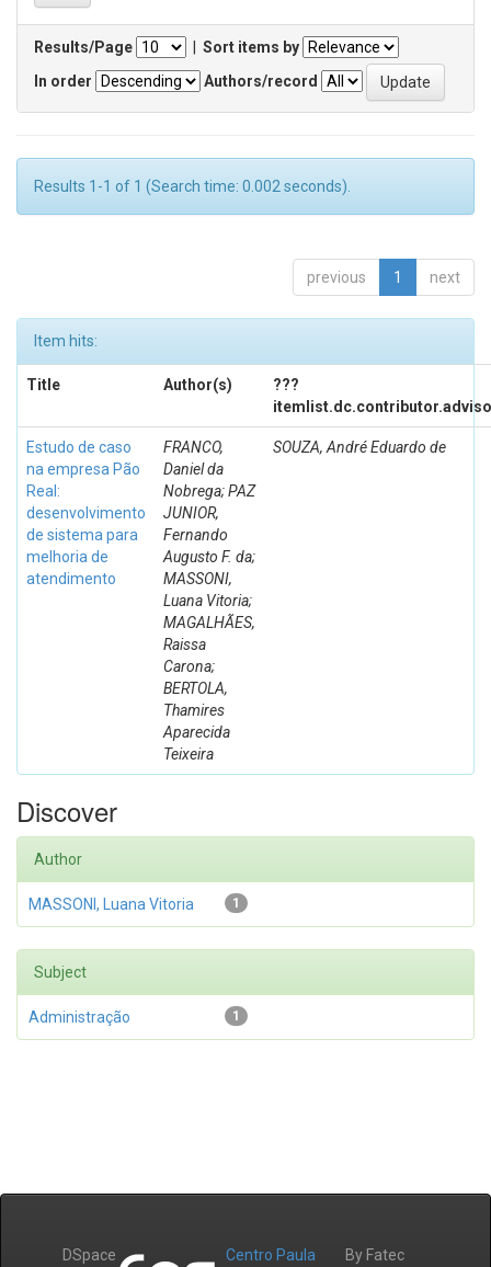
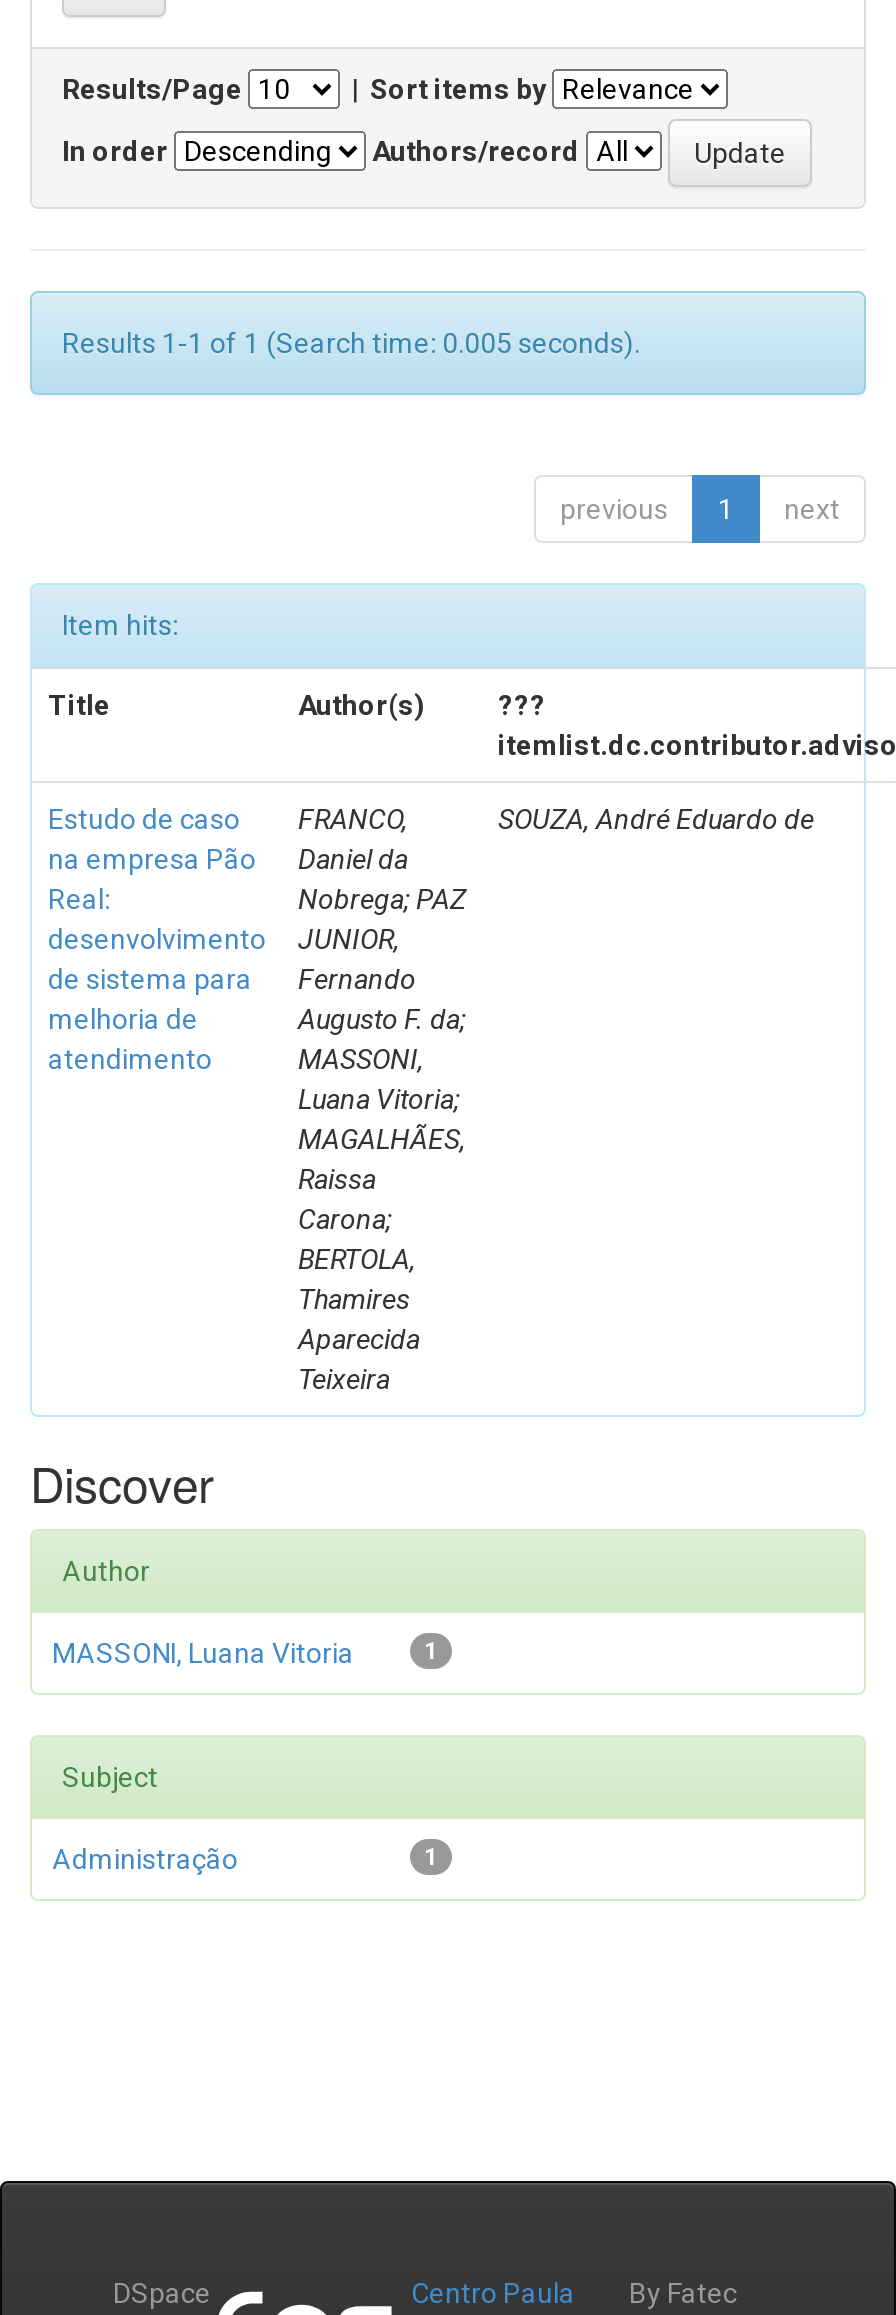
[34,178,351,195] Results 1-1 of 1 (Search time: 0.002 seconds). -> [62,327,640,359] Results 1-1 of 1 (Search time: 0.005 seconds).

